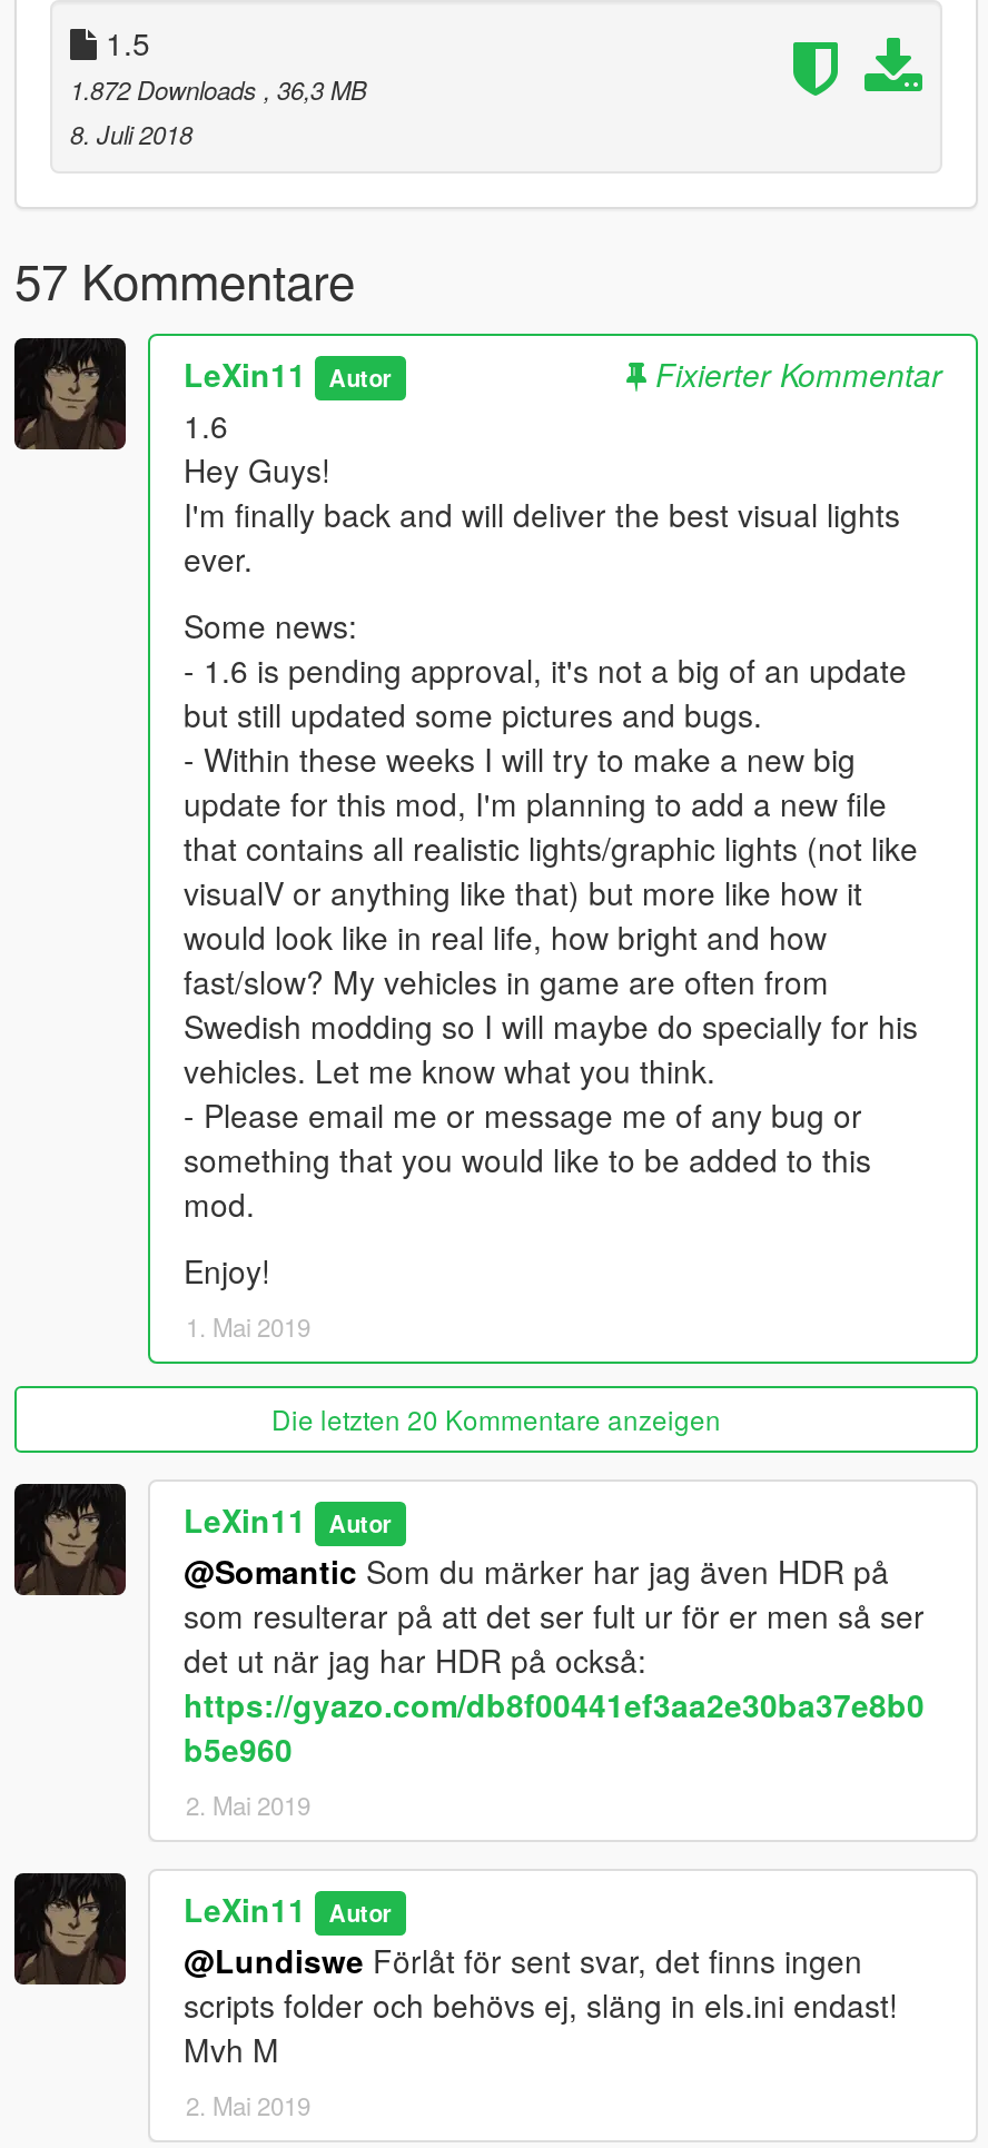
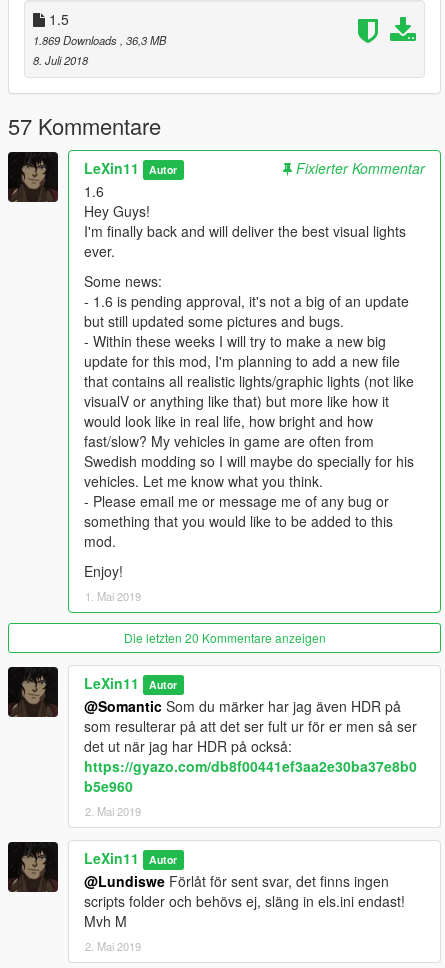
[70,72,366,107] 1.872 Downloads, 36,3 MB -> [33,32,166,48] 1.869 Downloads, 36,3 MB

